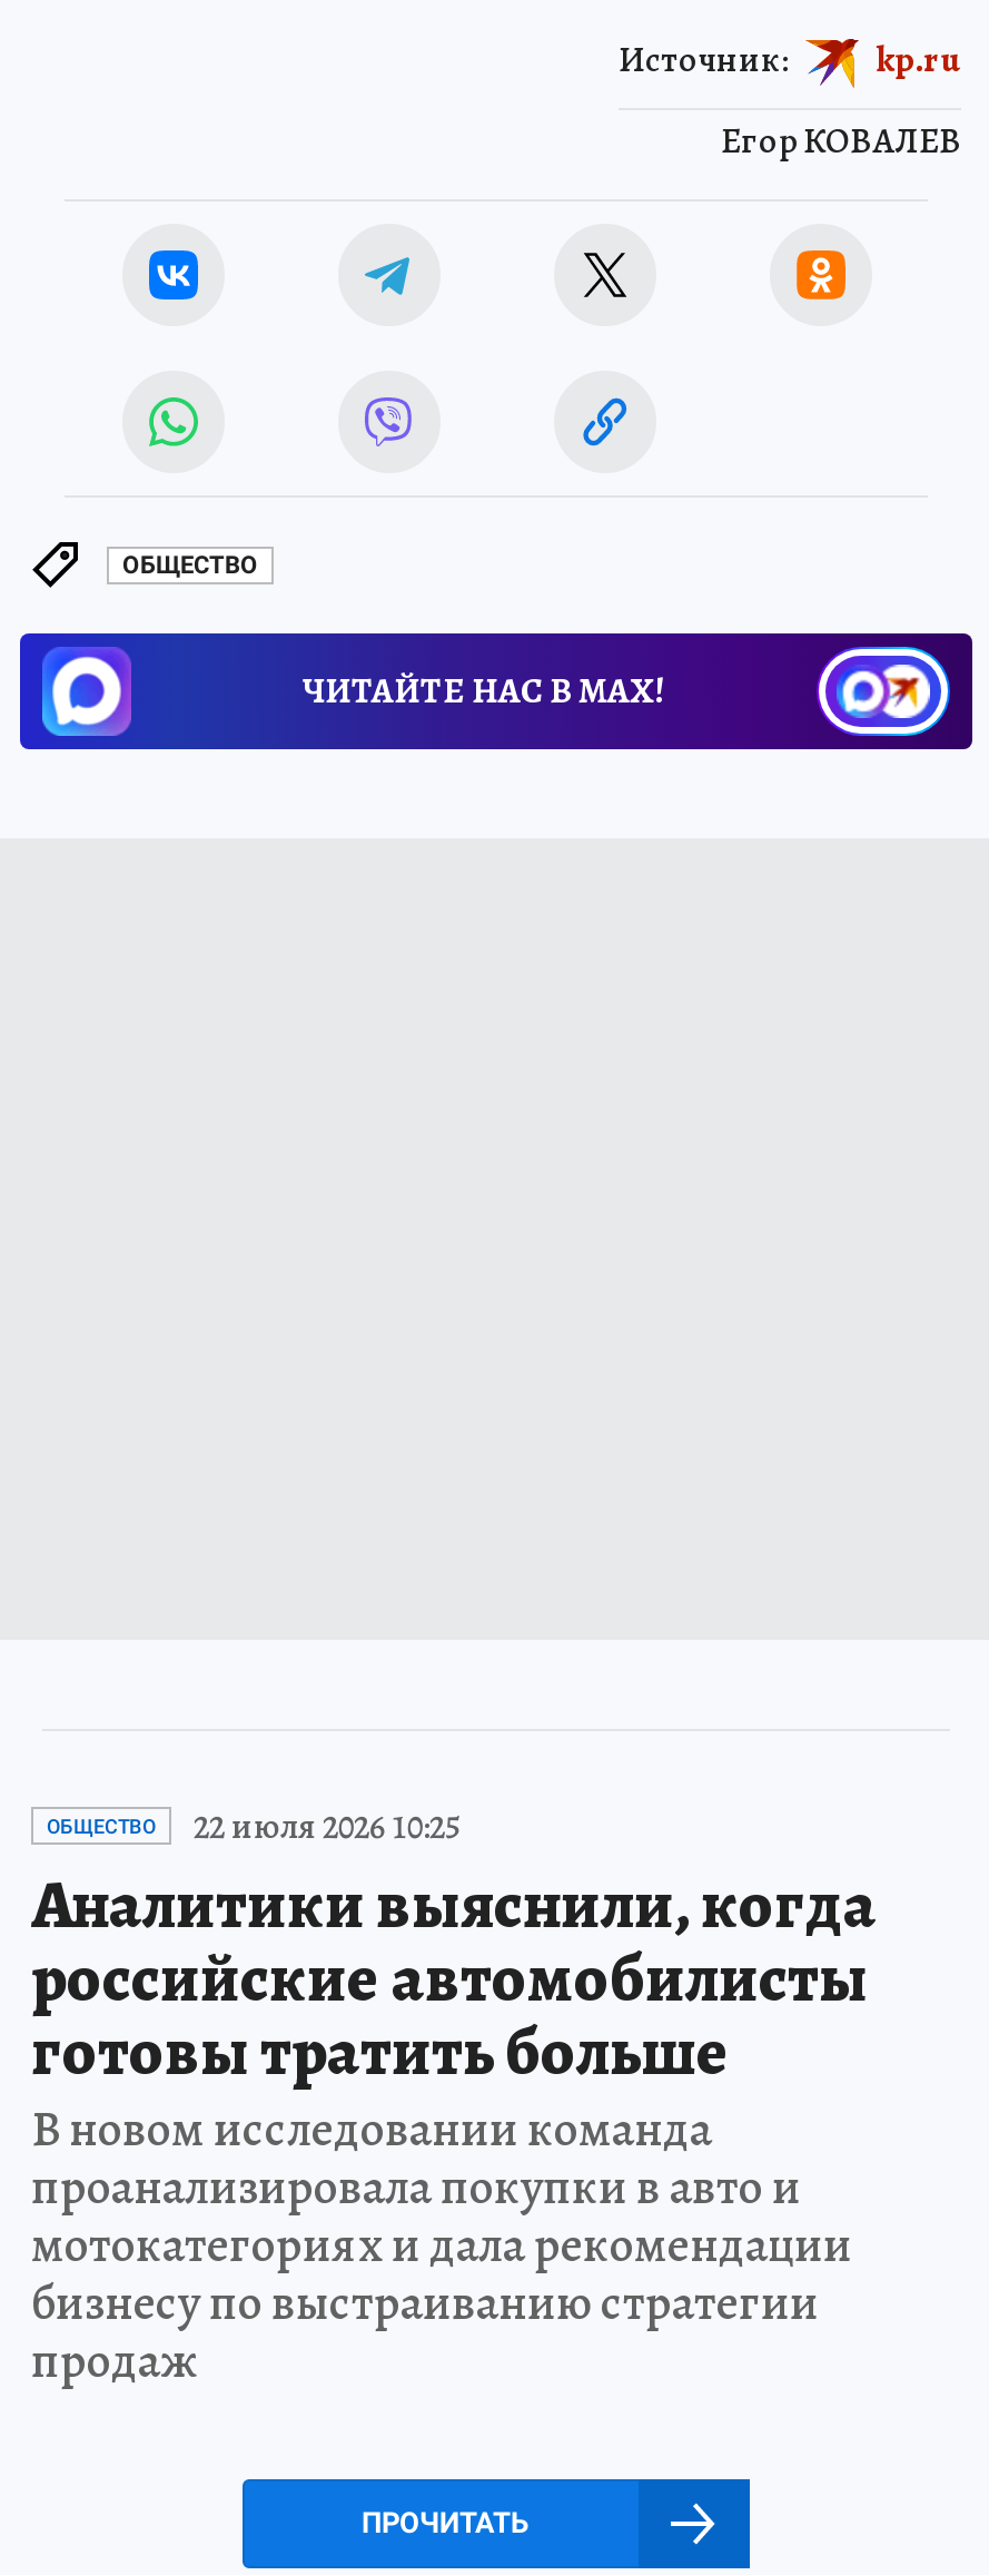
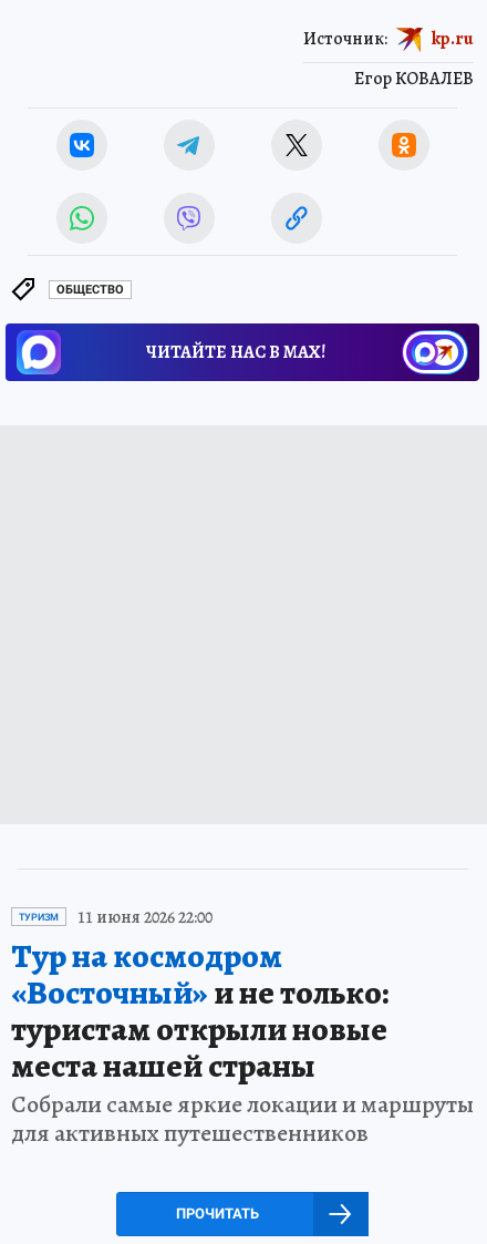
[31,1802,877,2394] ОБЩЕСТВО | 22 июля 2026 10:25 | Аналитики выяснили, когда | российские автомобилисты | готовы тратить больше | В новом исследовании команда | проанализировала покупки в авто и | мотокатегориях и дала рекомендации | бизнесу по выстраиванию стратегии | продаж -> [11,905,474,1150] ТУРИЗМ | 11 июня 2026 22:00 | Тур на космодром | «Восточный»и не только: | туристам открыли новые | места нашей страны | Собрали самые яркие локации и маршруты | для активных путешественников

